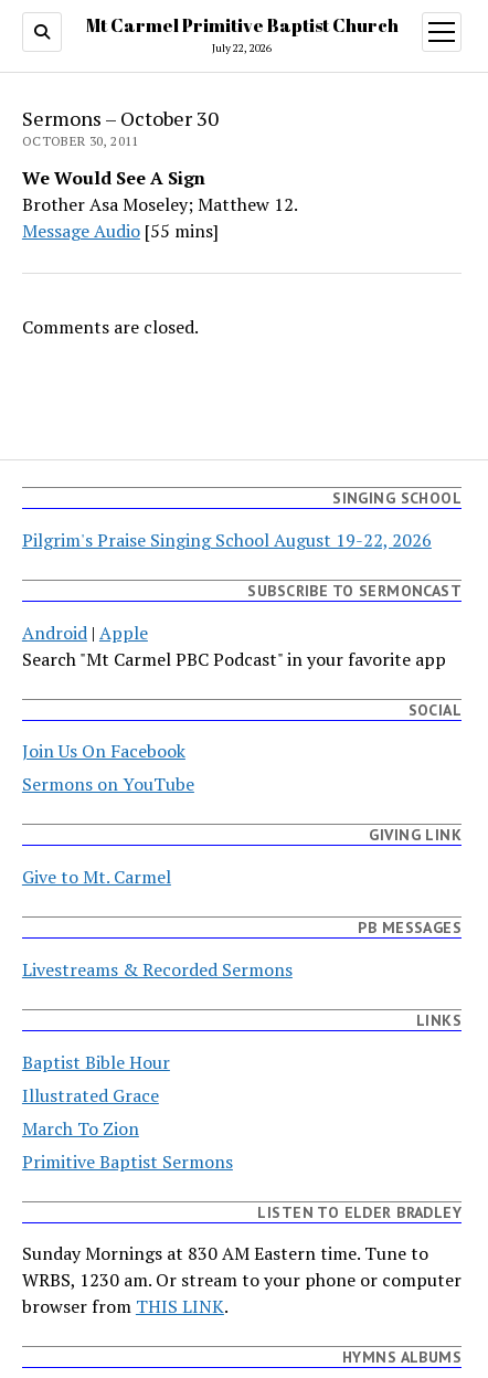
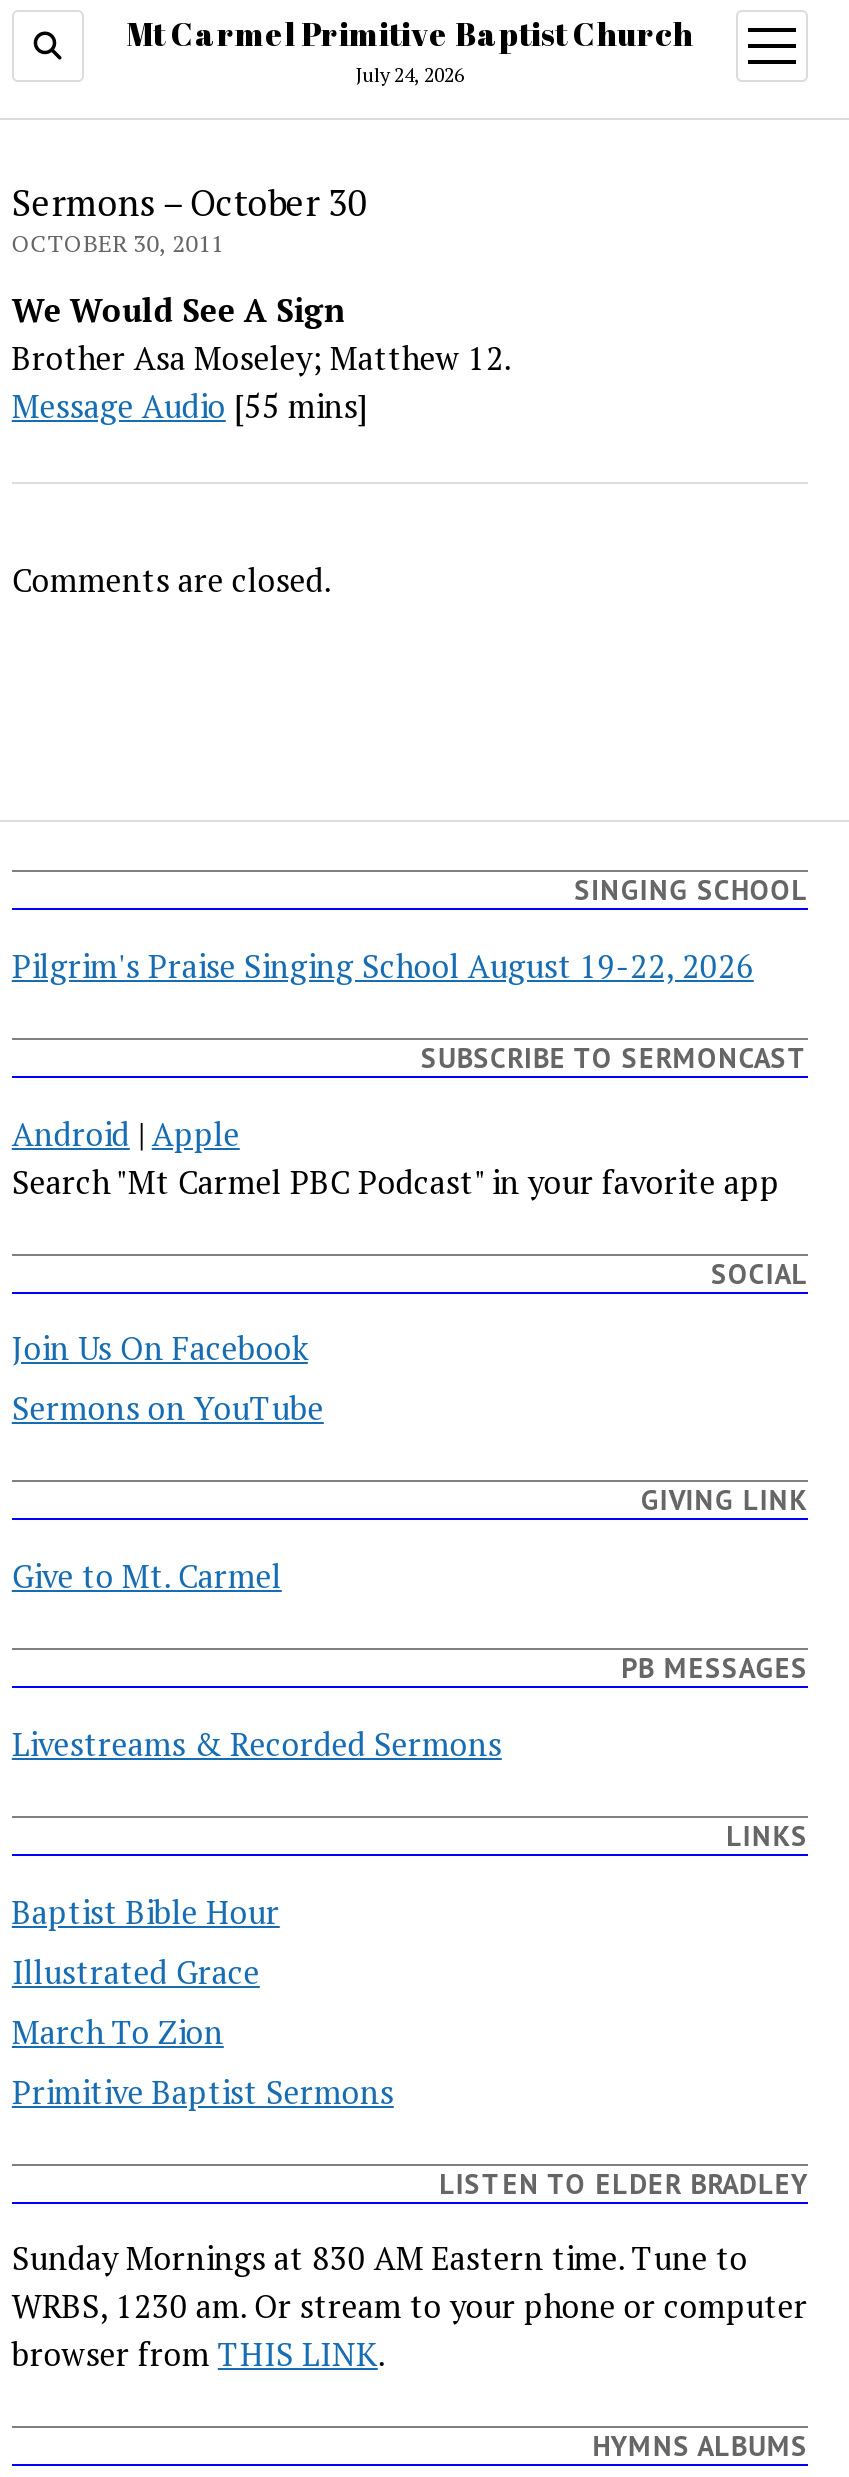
[212,41,272,55] July 22, 2026 -> [356,62,464,88] July 24, 2026

